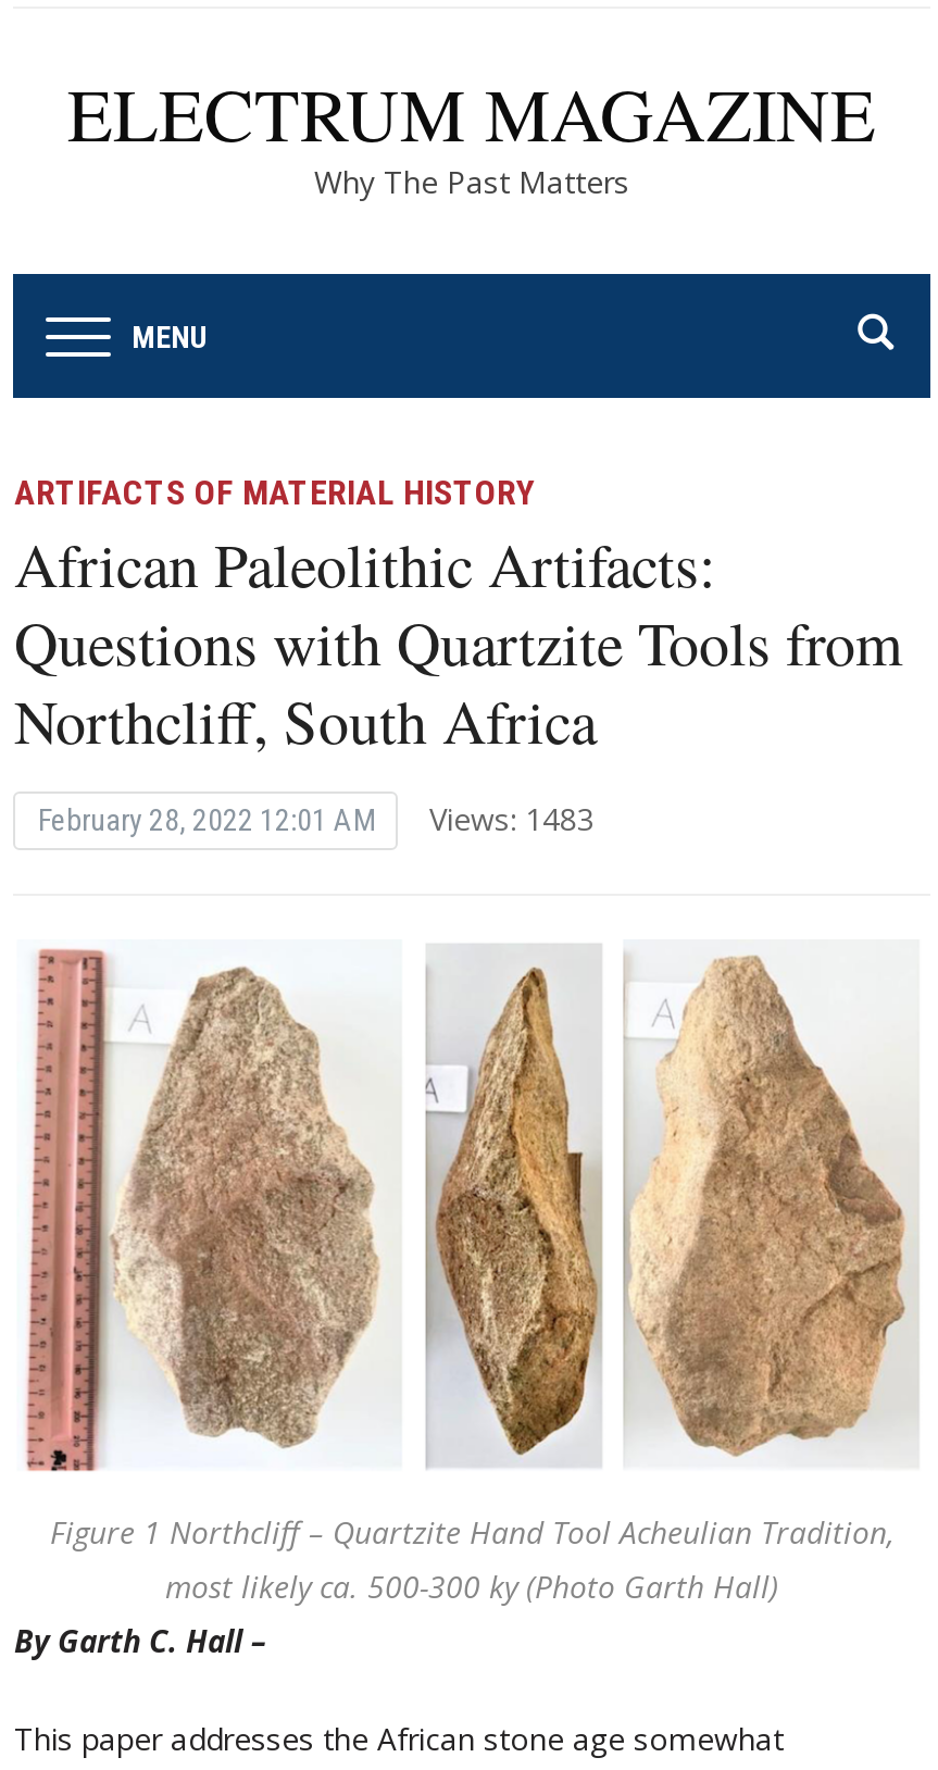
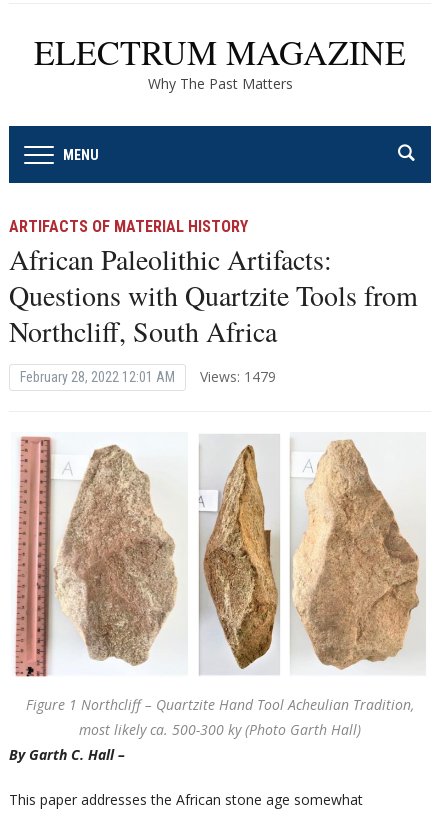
[38,798,594,839] February 28, 2022 12:01 AM Views: 1483 -> [20,367,276,386] February 28, 2022 12:01 AM Views: 1479

